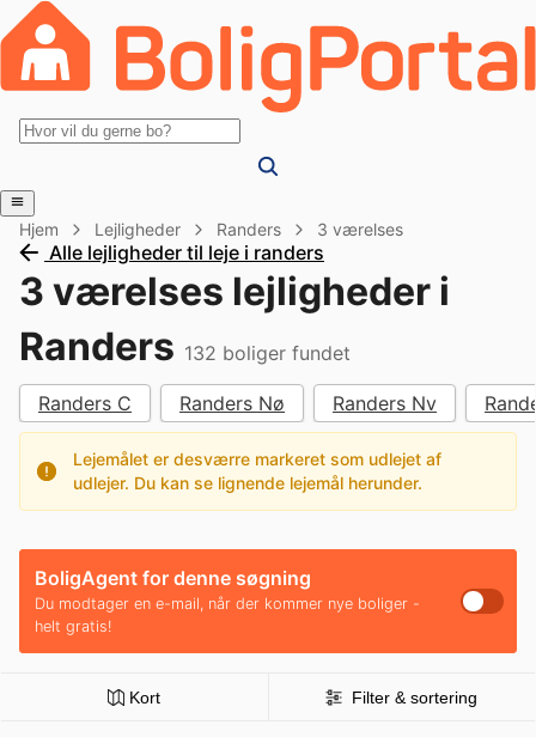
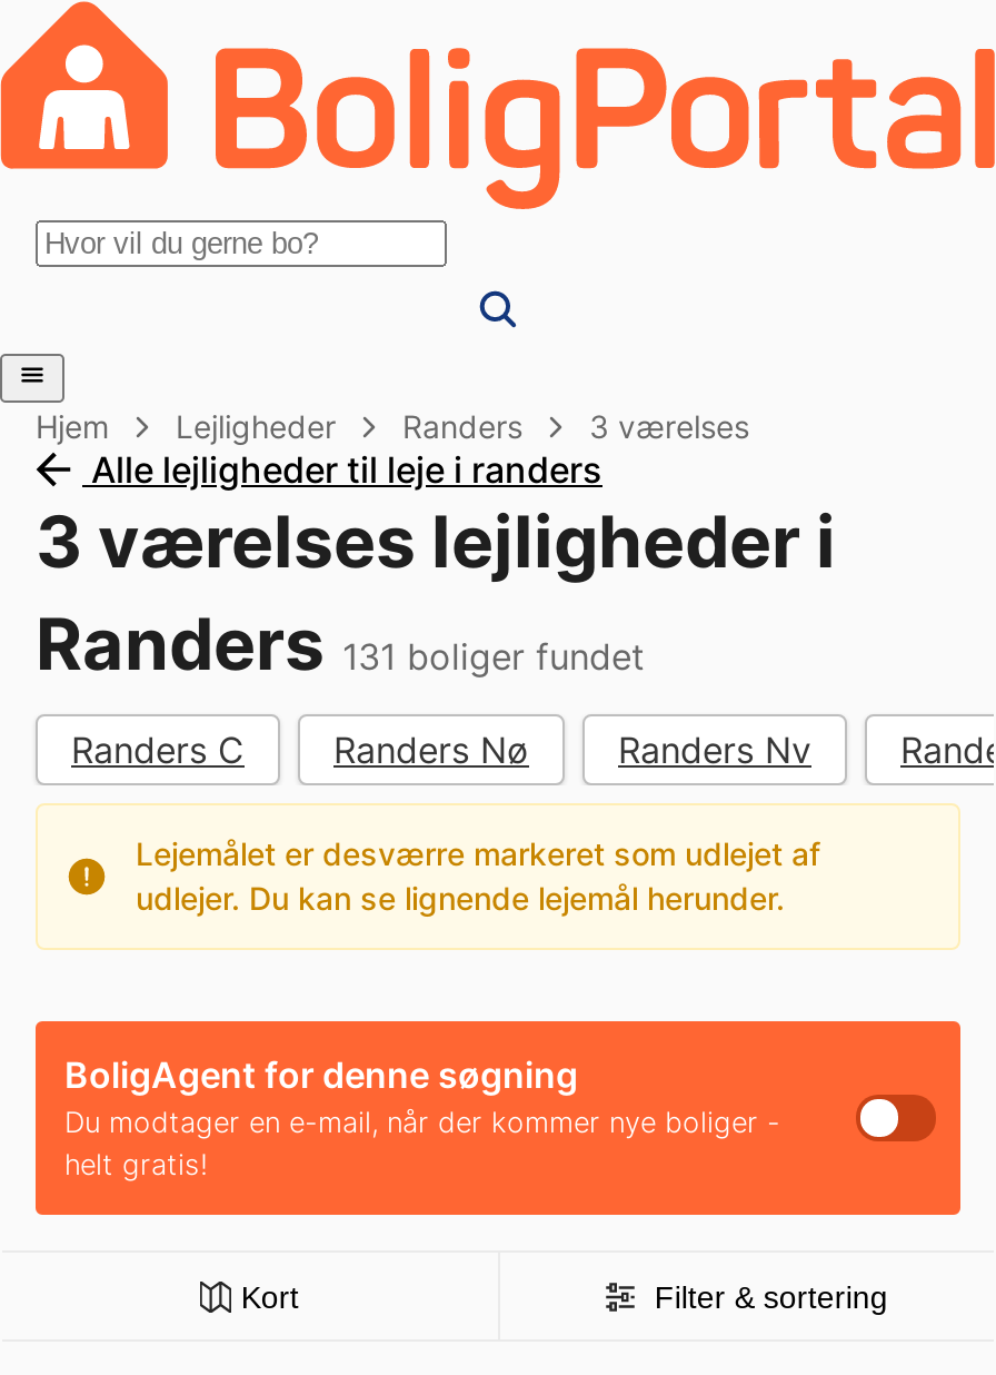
[19,323,351,370] Randers 132 boliger fundet -> [36,601,645,687] Randers 131 boliger fundet

